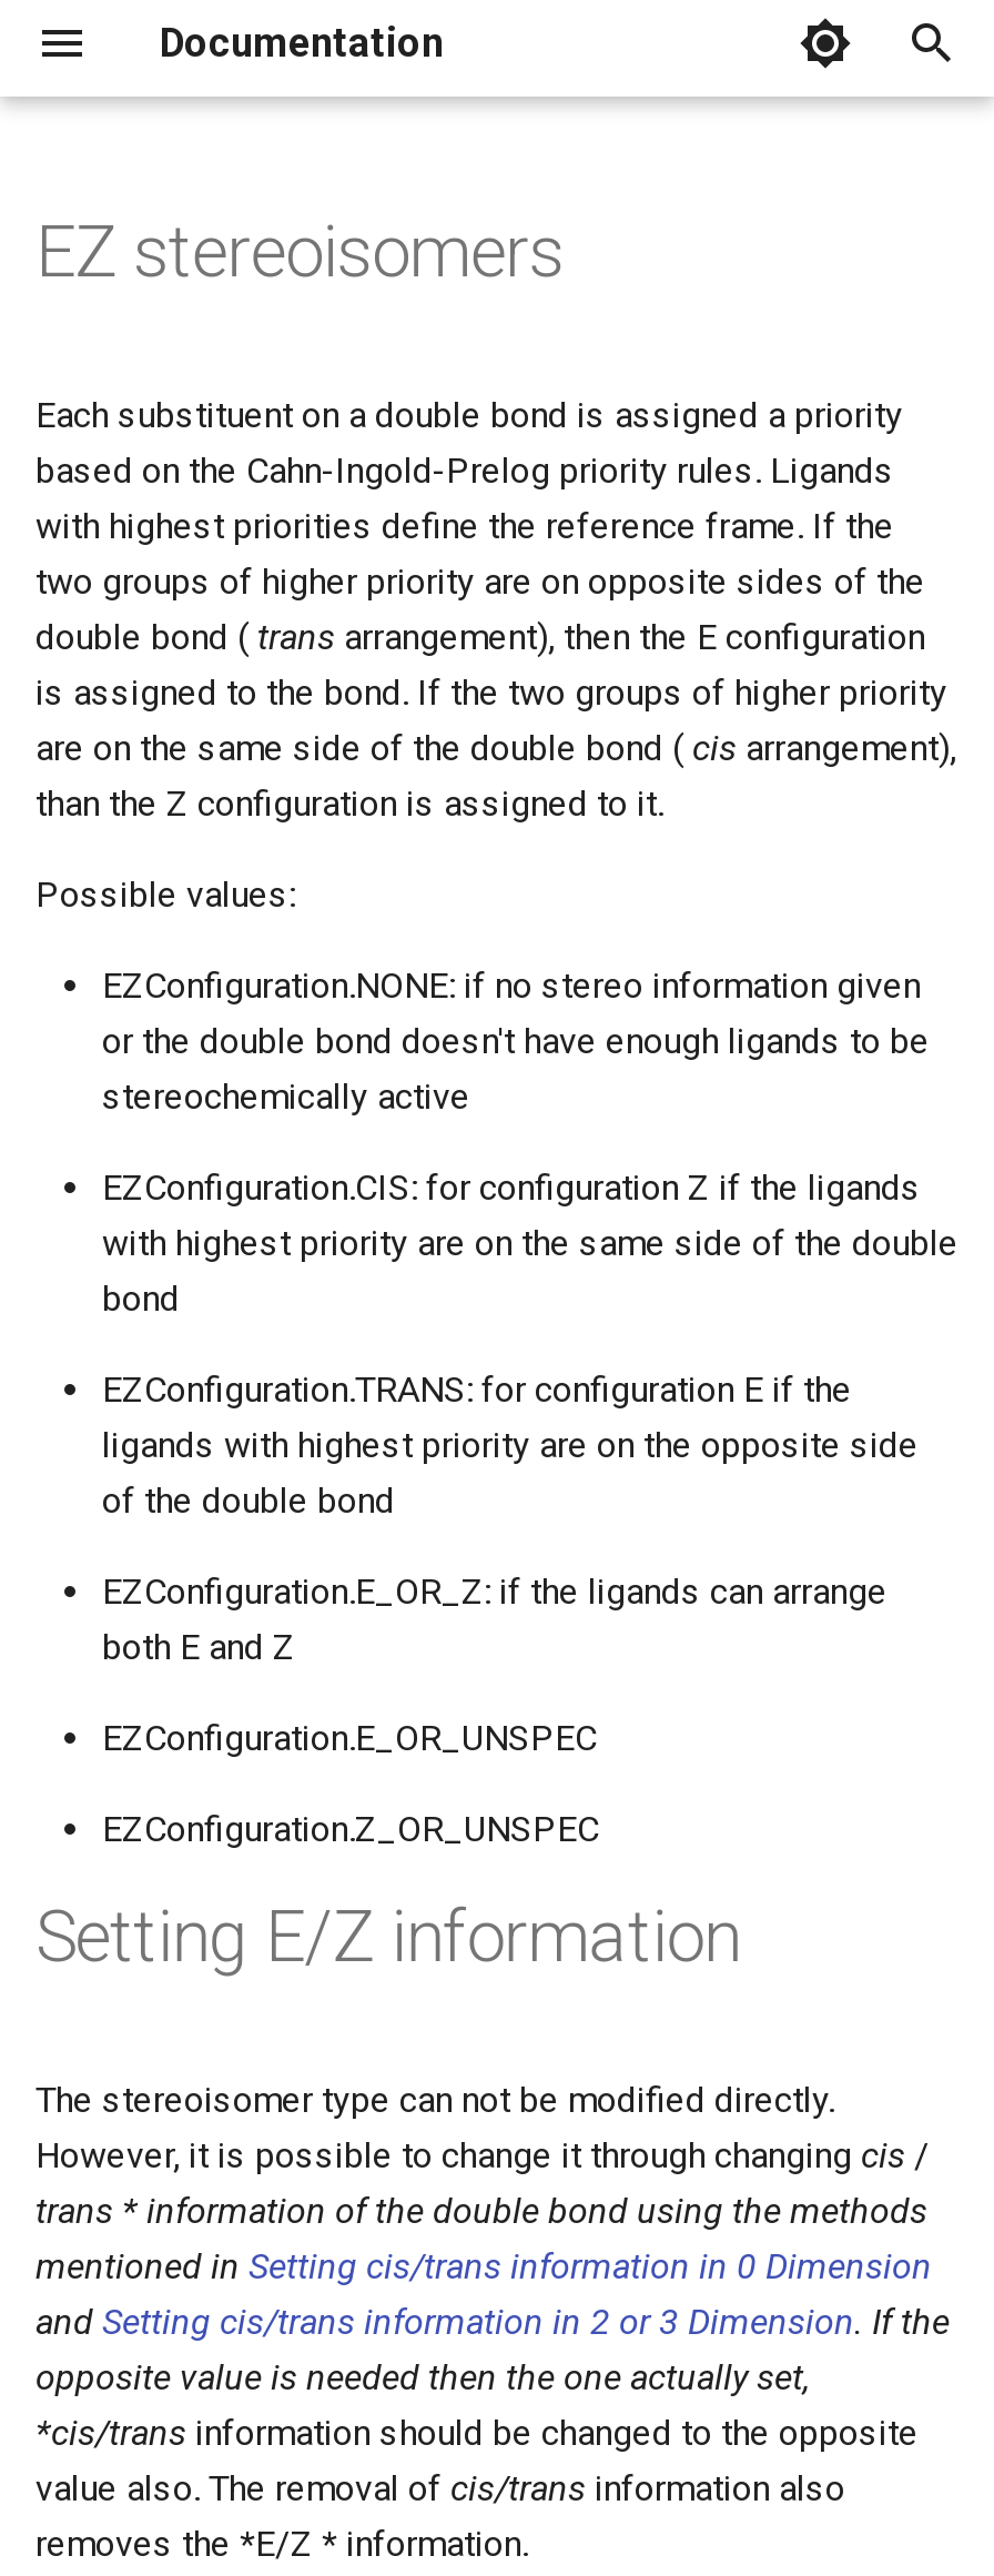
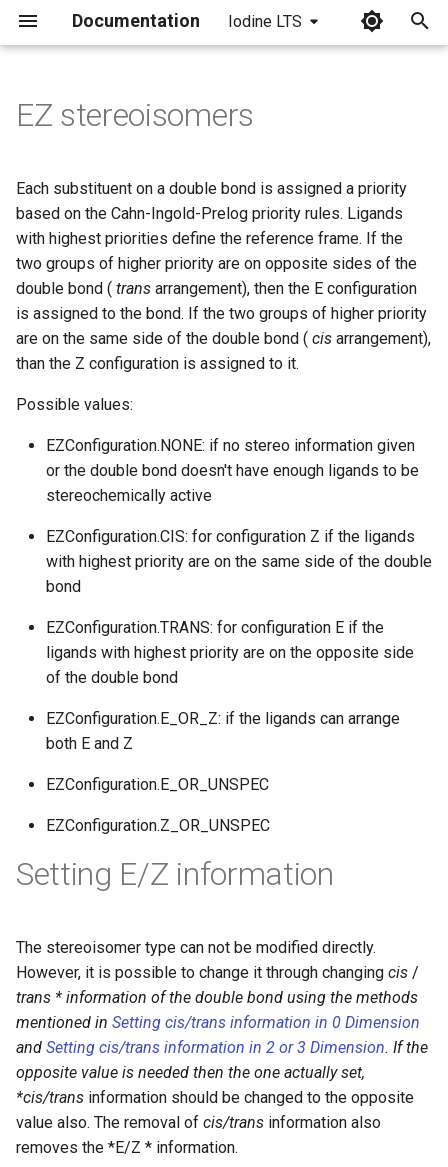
none -> [228,12,302,31] Iodine LTS

